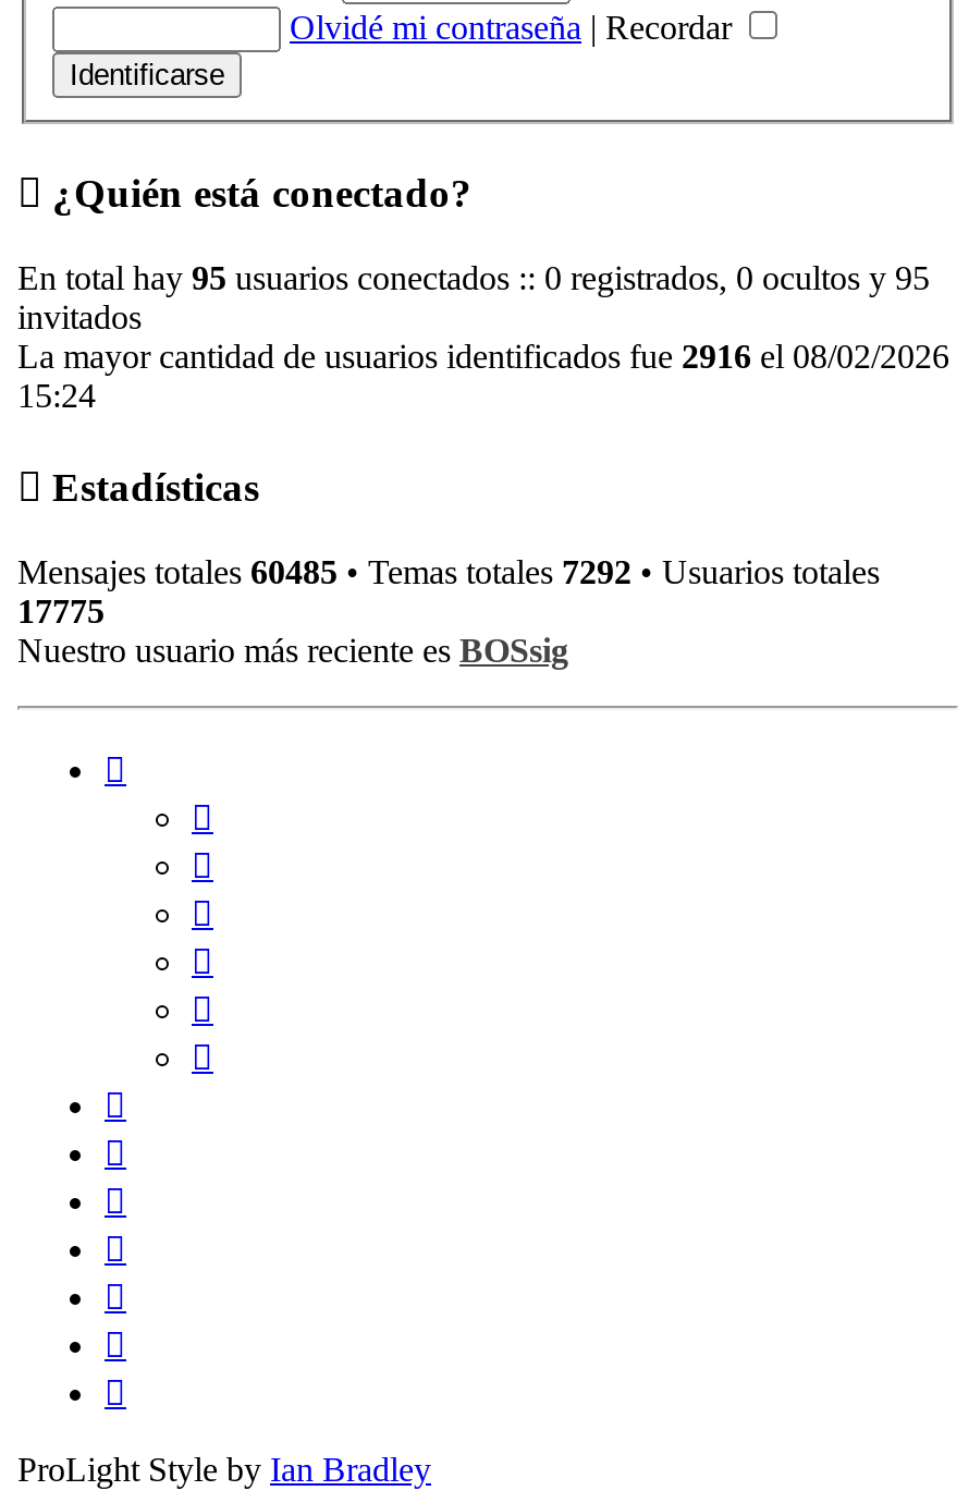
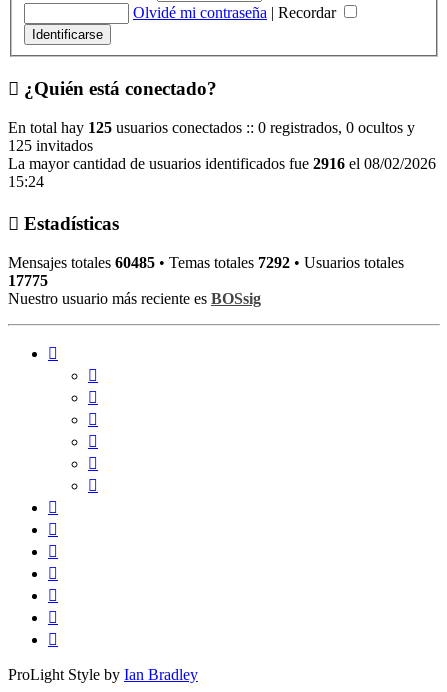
[17,259,930,336] En total hay 95 usuarios conectados :: 0 registrados, 0 ocultos y 95 | invitados -> [8,119,415,154] En total hay 125 usuarios conectados :: 0 registrados, 0 ocultos y | 125 invitados

